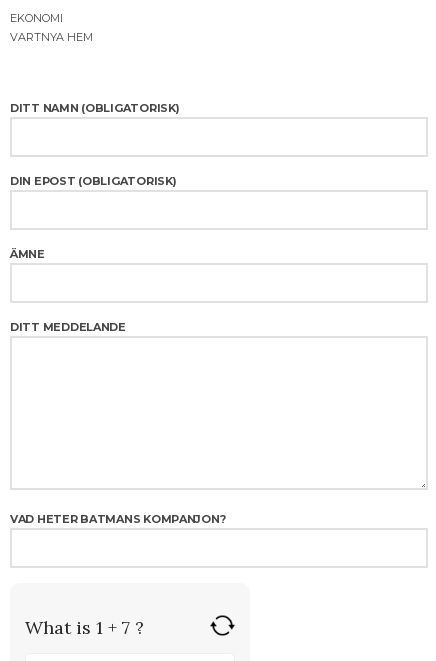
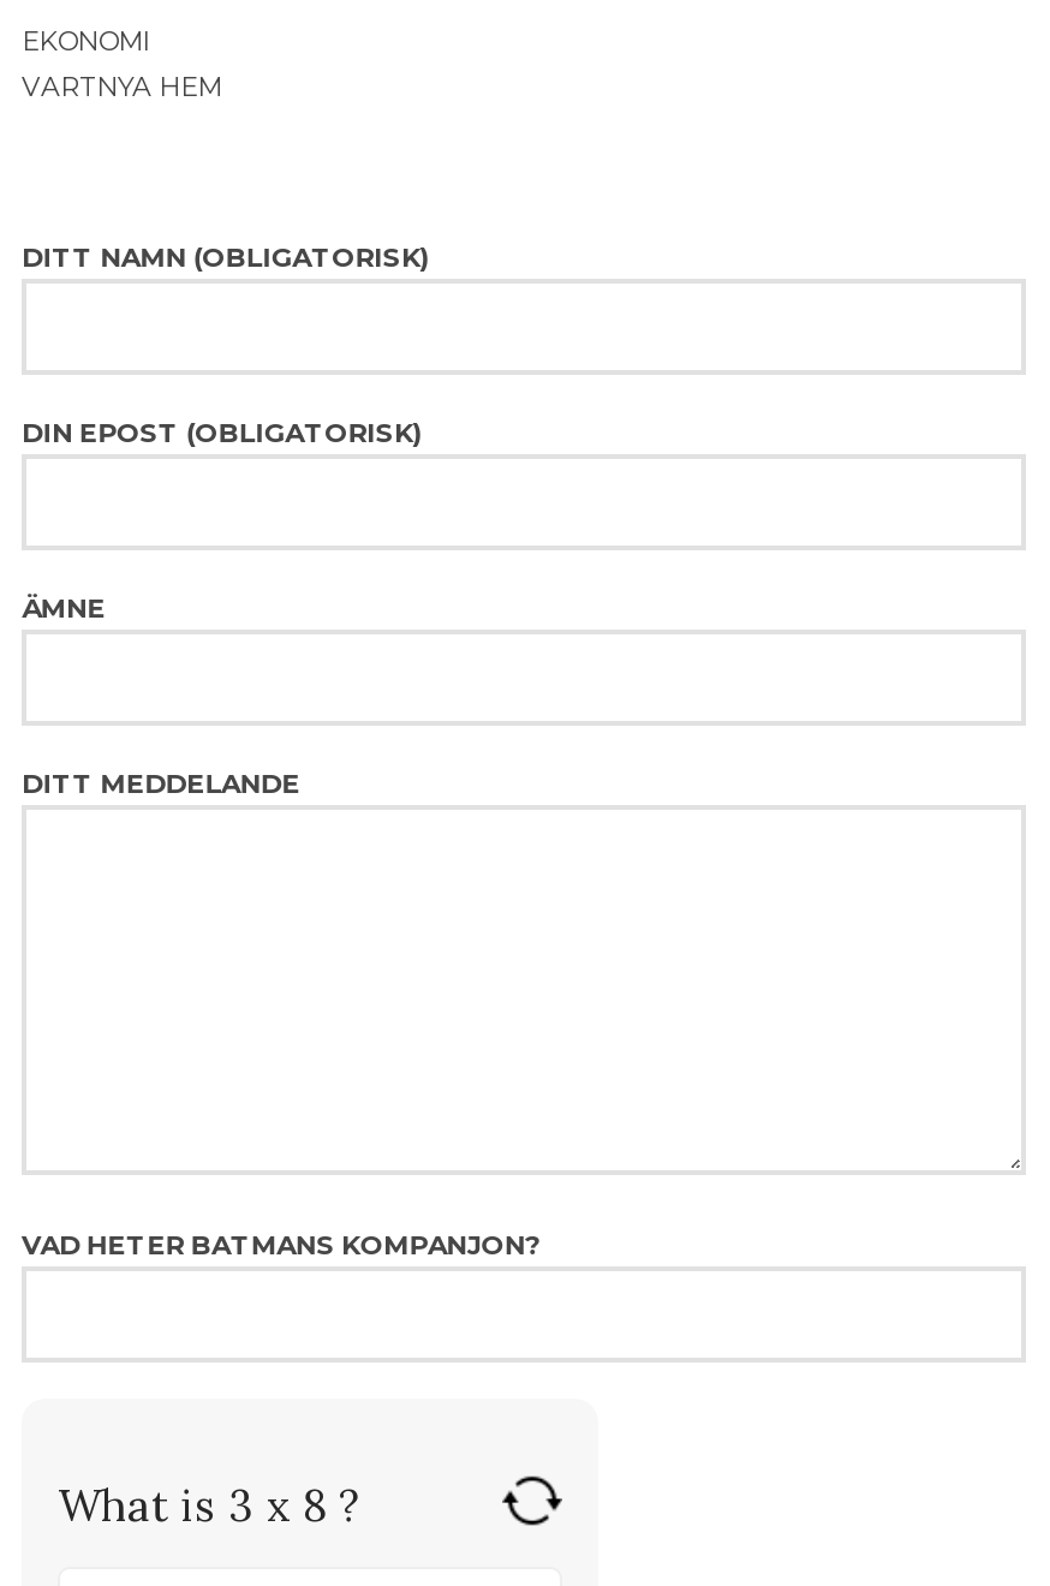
[25,616,144,639] What is 1 + 7 ? -> [58,1478,360,1533] What is 3 x 8 ?

